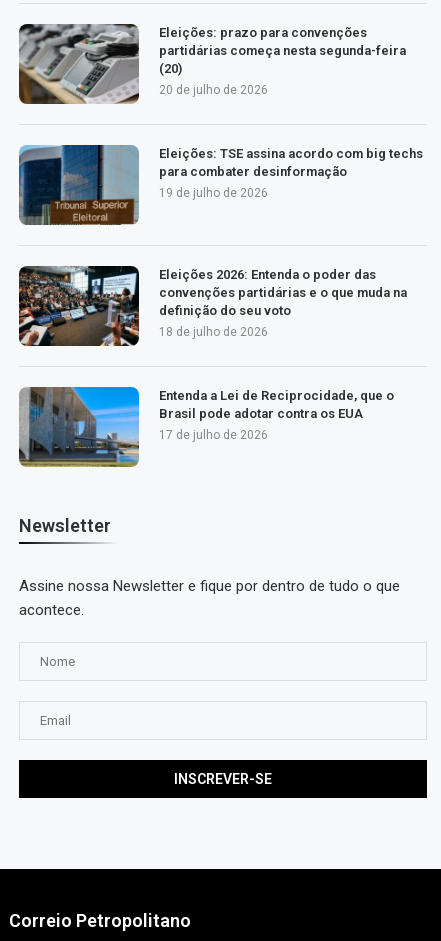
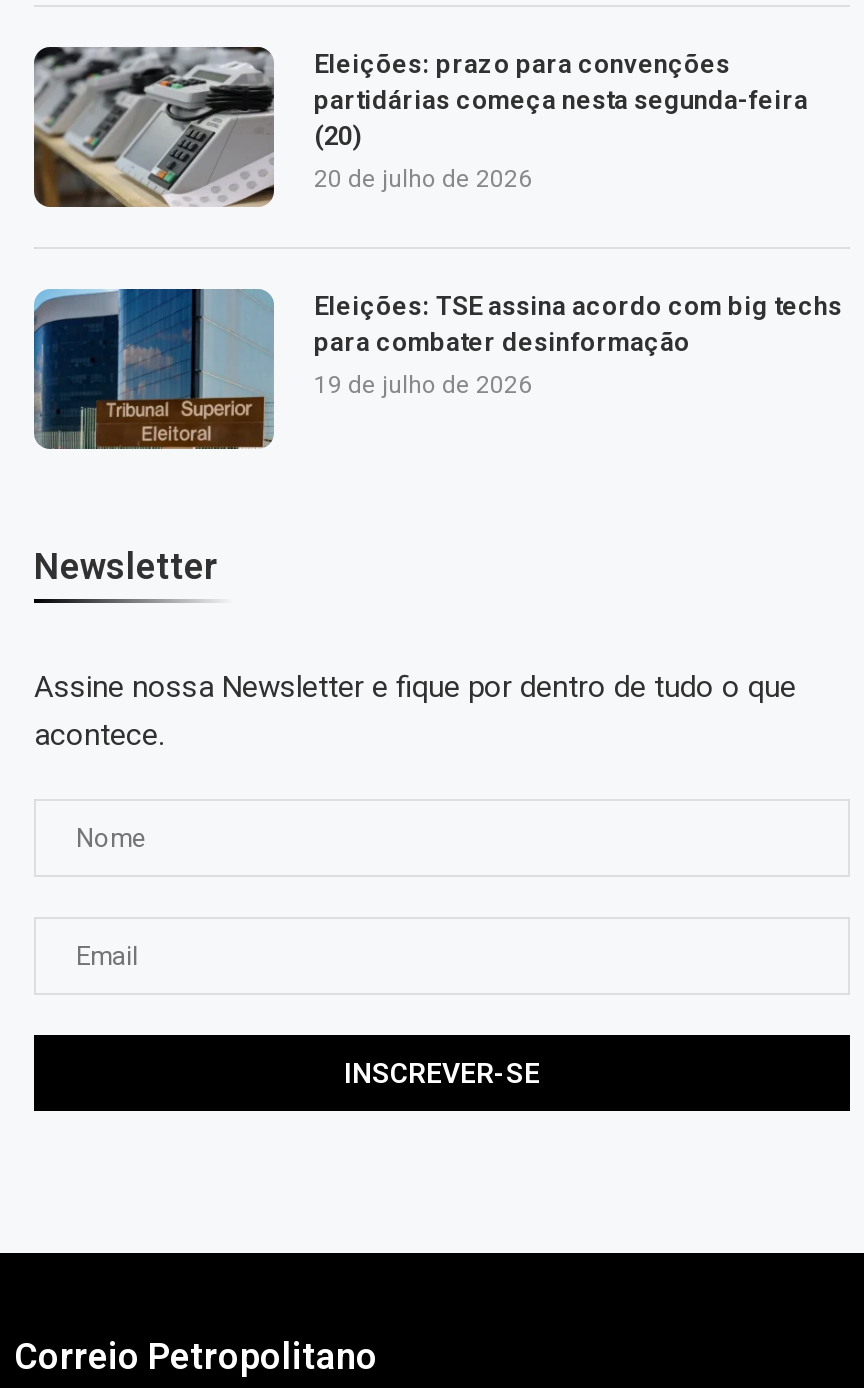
[19,265,407,347] [image] | Eleições 2026: Entenda o poder das | convenções partidárias e o que muda na | definição do seu voto | 18 de julho de 2026 -> none
[19,386,394,468] [image] | Entenda a Lei de Reciprocidade, que o | Brasil pode adotar contra os EUA | 17 de julho de 2026 -> none

